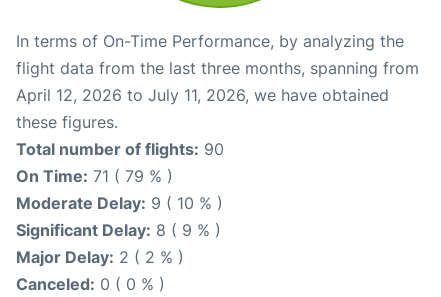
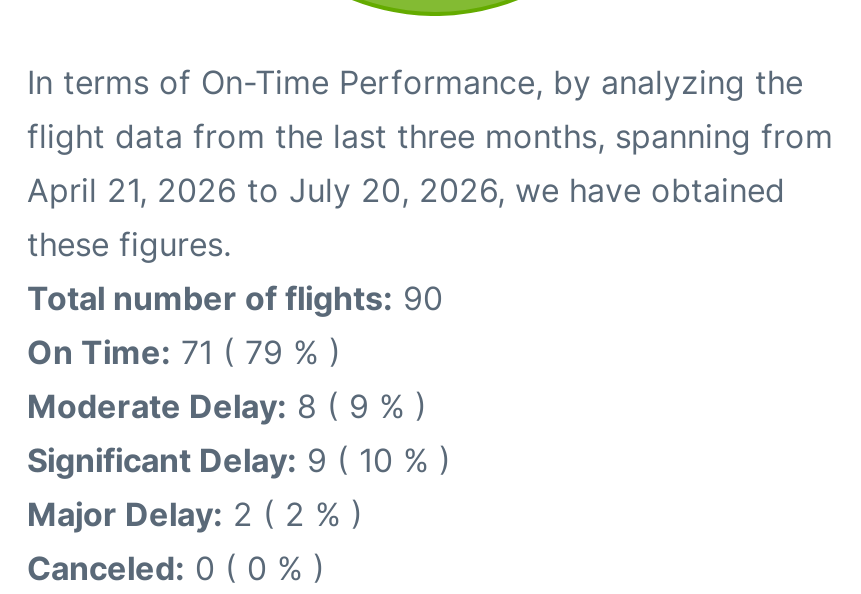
[16,85,389,105] April 12, 2026 to July 11, 2026, we have obtained -> [27,169,785,209] April 21, 2026 to July 20, 2026, we have obtained
[16,193,223,213] Moderate Delay: 9 ( 10 % ) -> [27,385,427,425] Moderate Delay: 8 ( 9 % )
[16,220,221,240] Significant Delay: 8 ( 9 % ) -> [27,439,451,479] Significant Delay: 9 ( 10 % )

